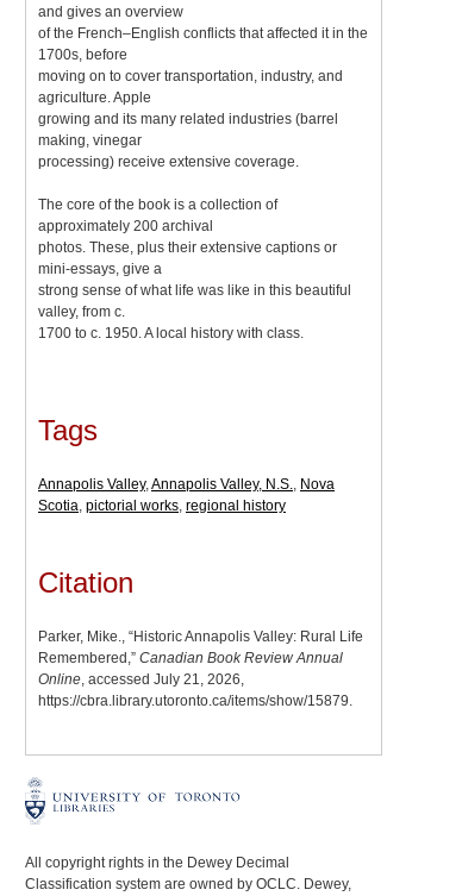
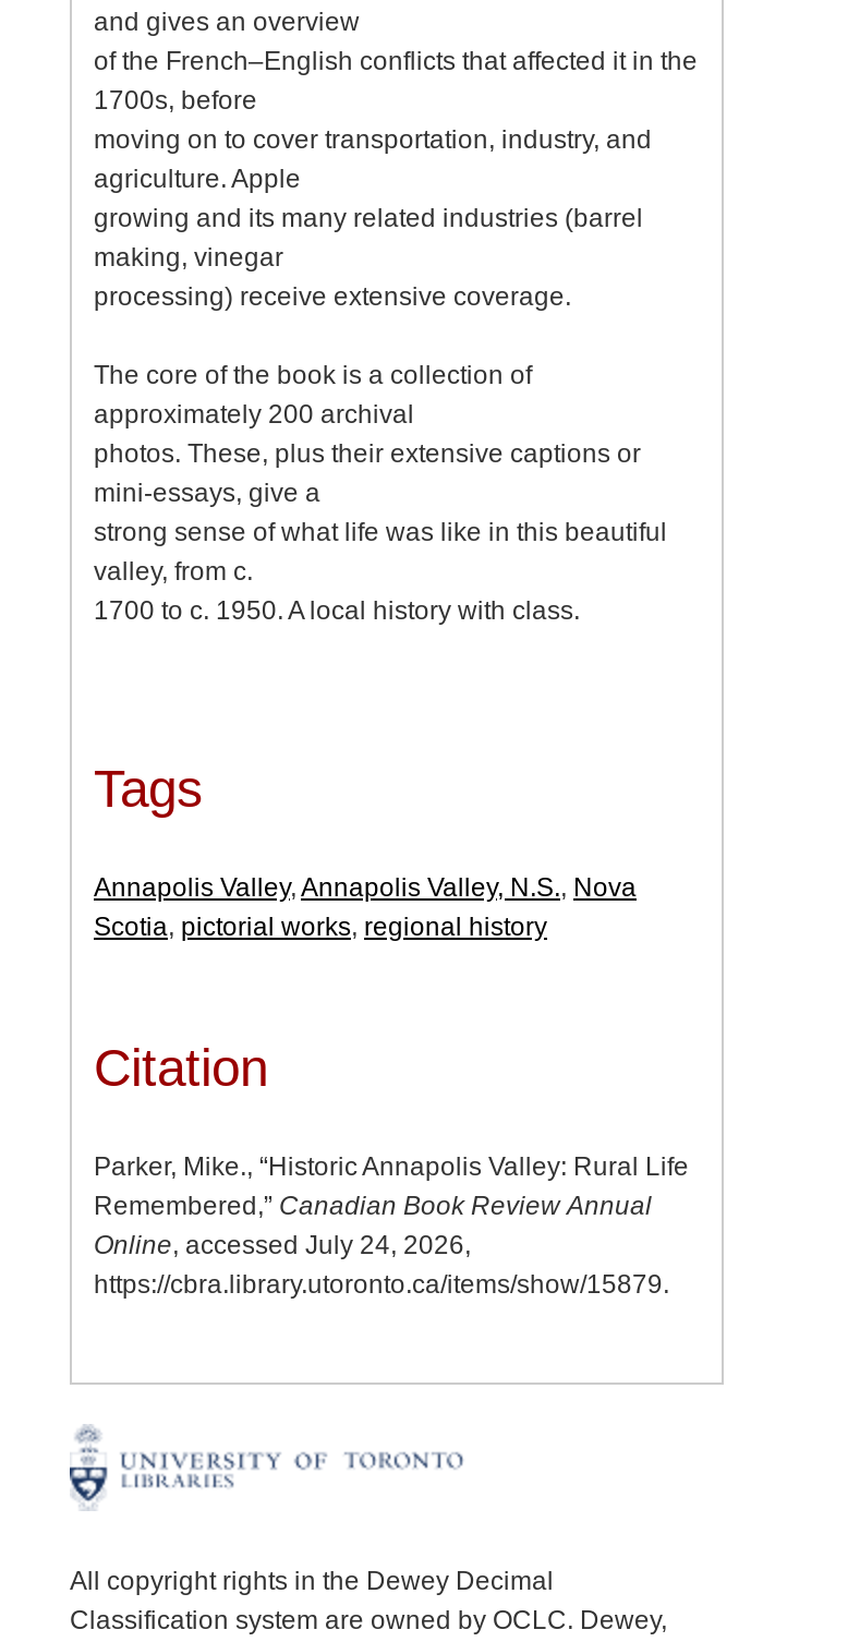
[38,672,244,688] Online, accessed July 21, 2026, -> [94,1231,471,1261] Online, accessed July 24, 2026,

